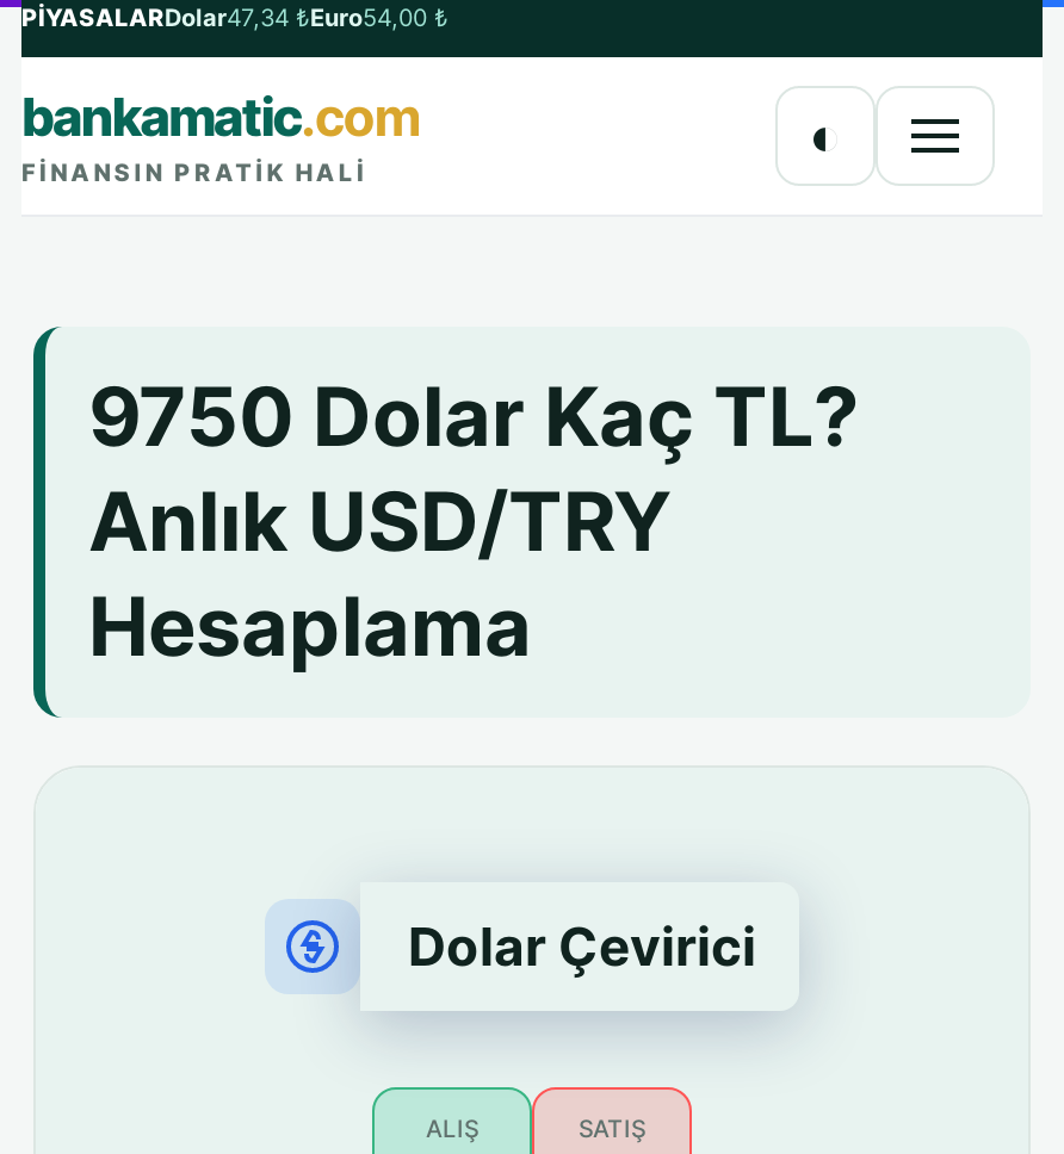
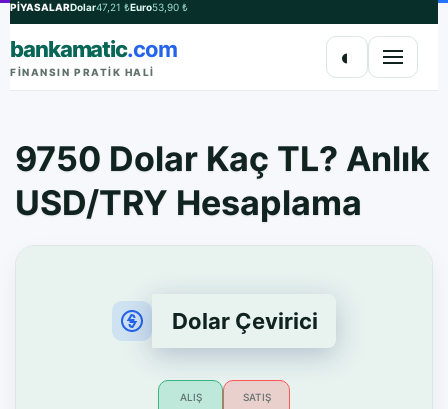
[21,2,449,31] PIYASALARDolar47,34 ₺Euro54,00 ₺ -> [10,1,188,13] PIYASALARDolar47,21 ₺Euro53,90 ₺

